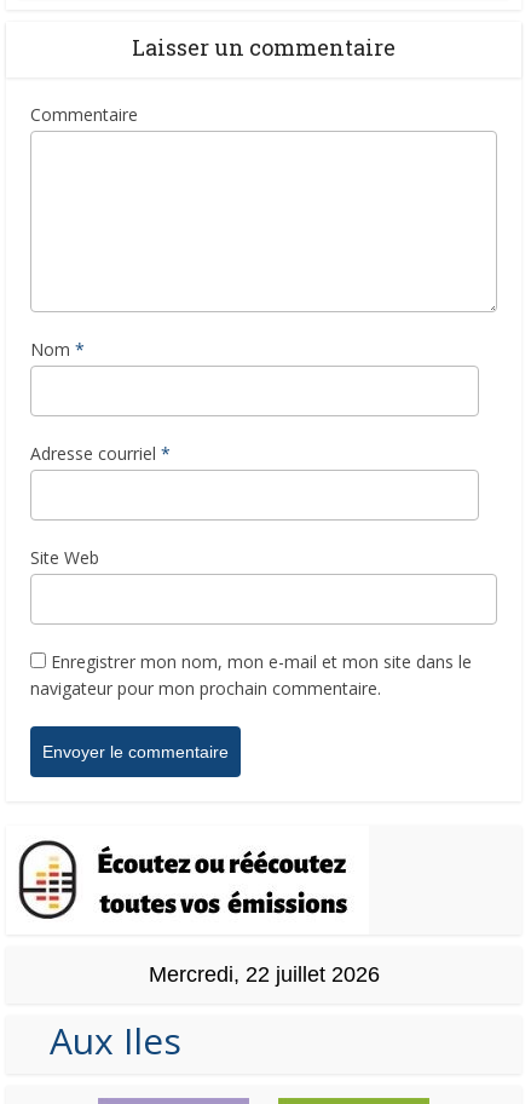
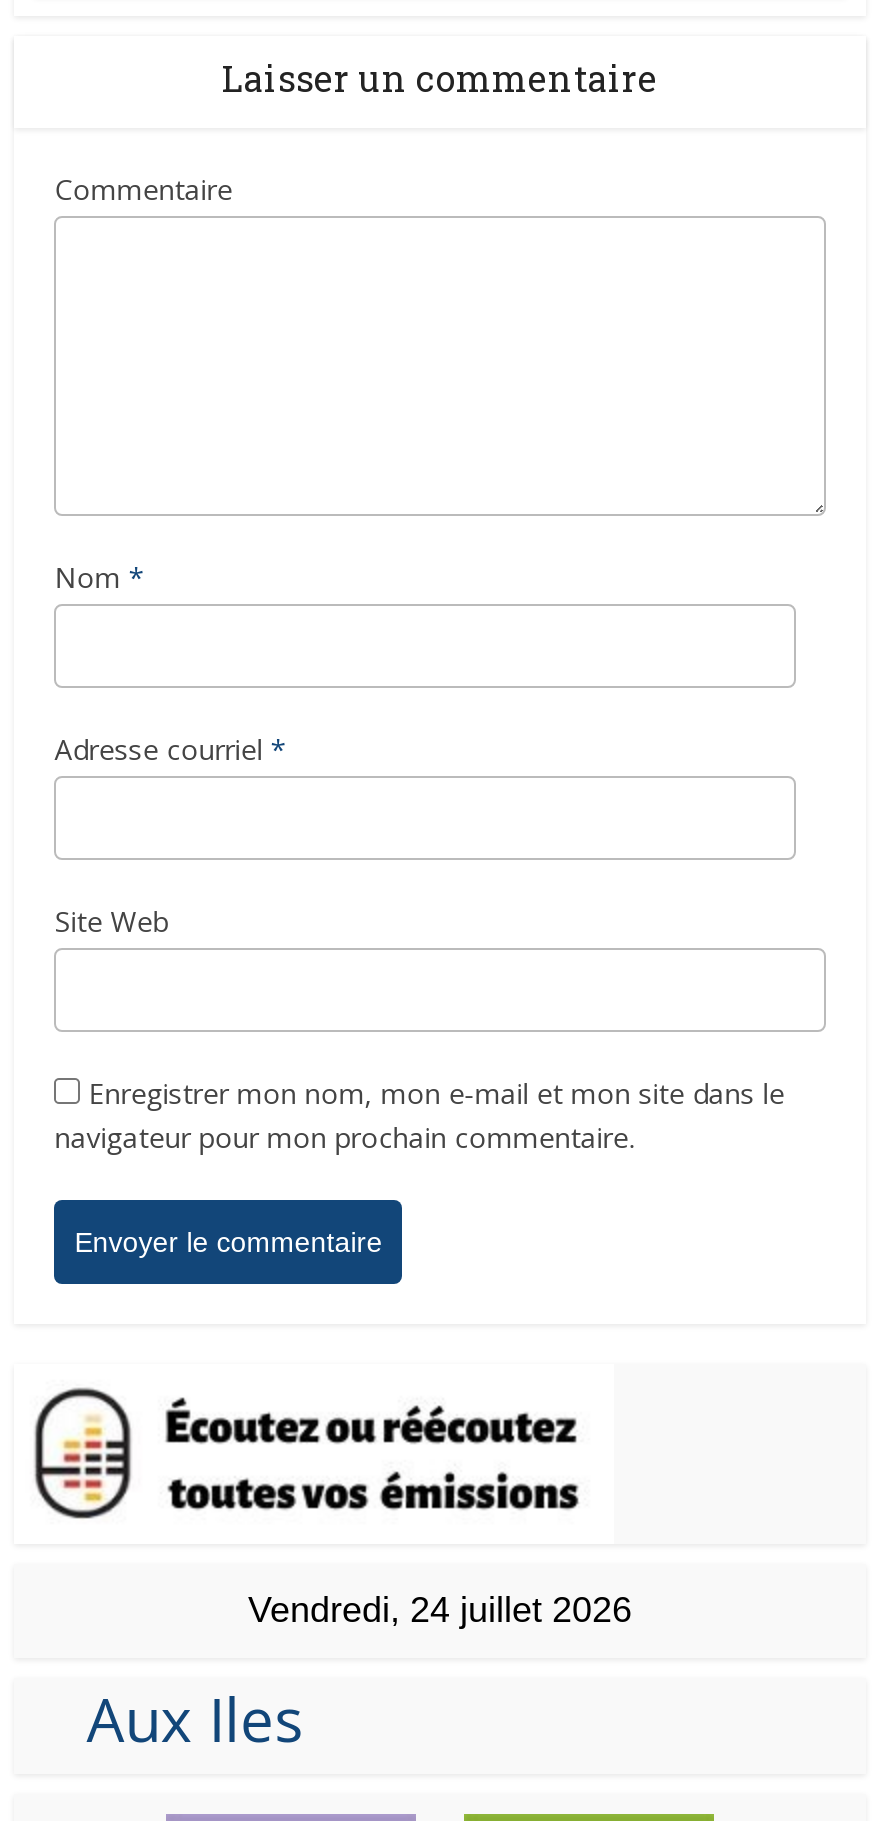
[148,963,379,987] Mercredi, 22 juillet 2026 -> [248,1590,632,1630] Vendredi, 24 juillet 2026

